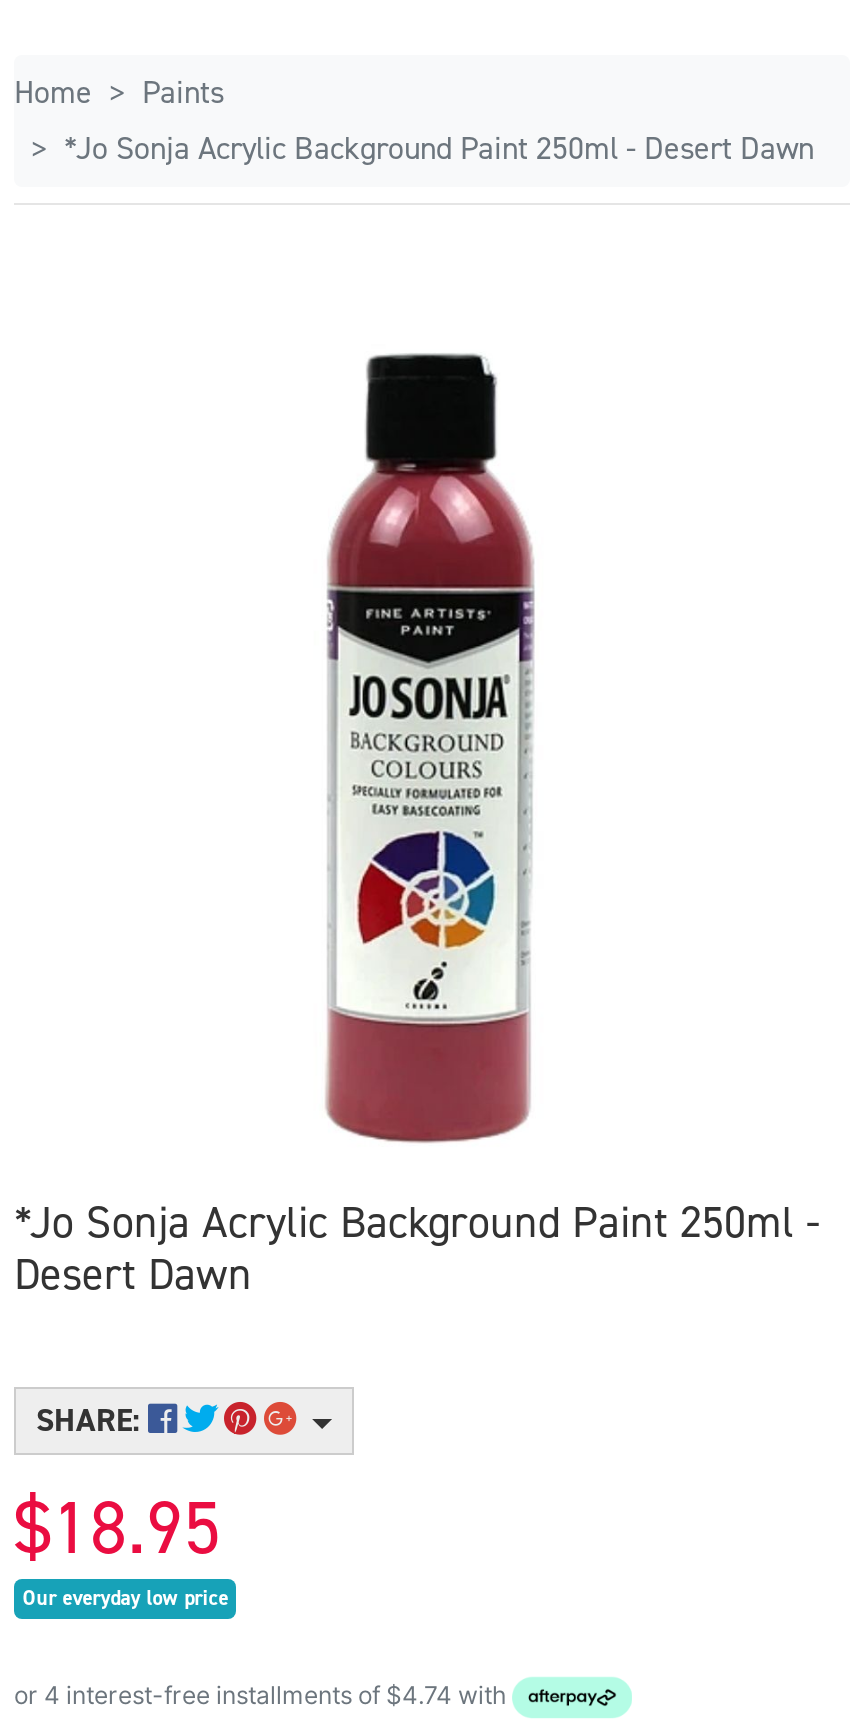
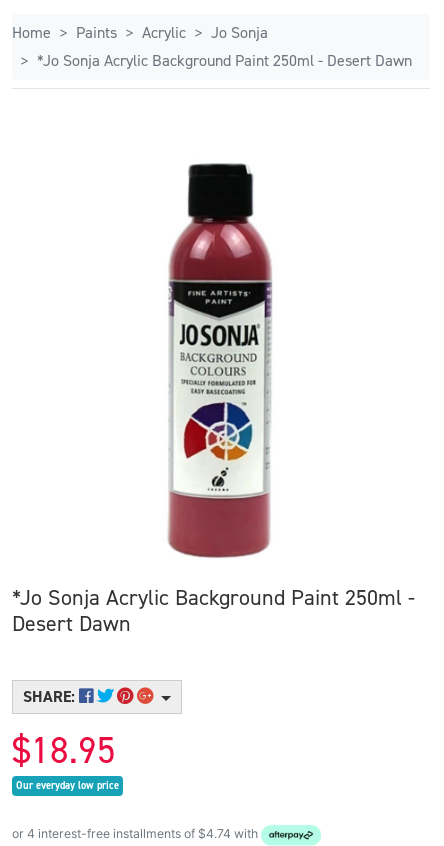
none -> [142,22,268,43] Acrylic | Jo Sonja

